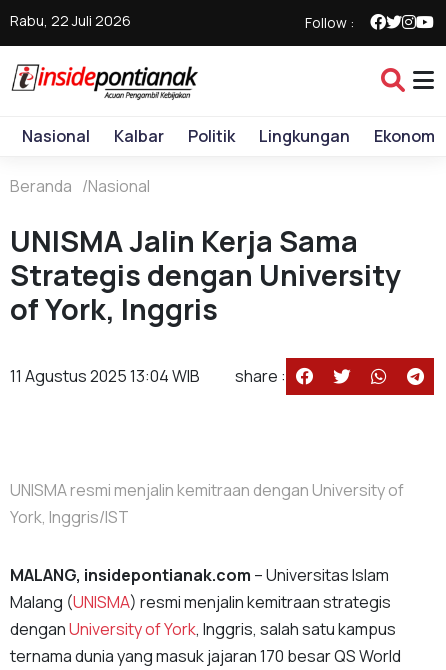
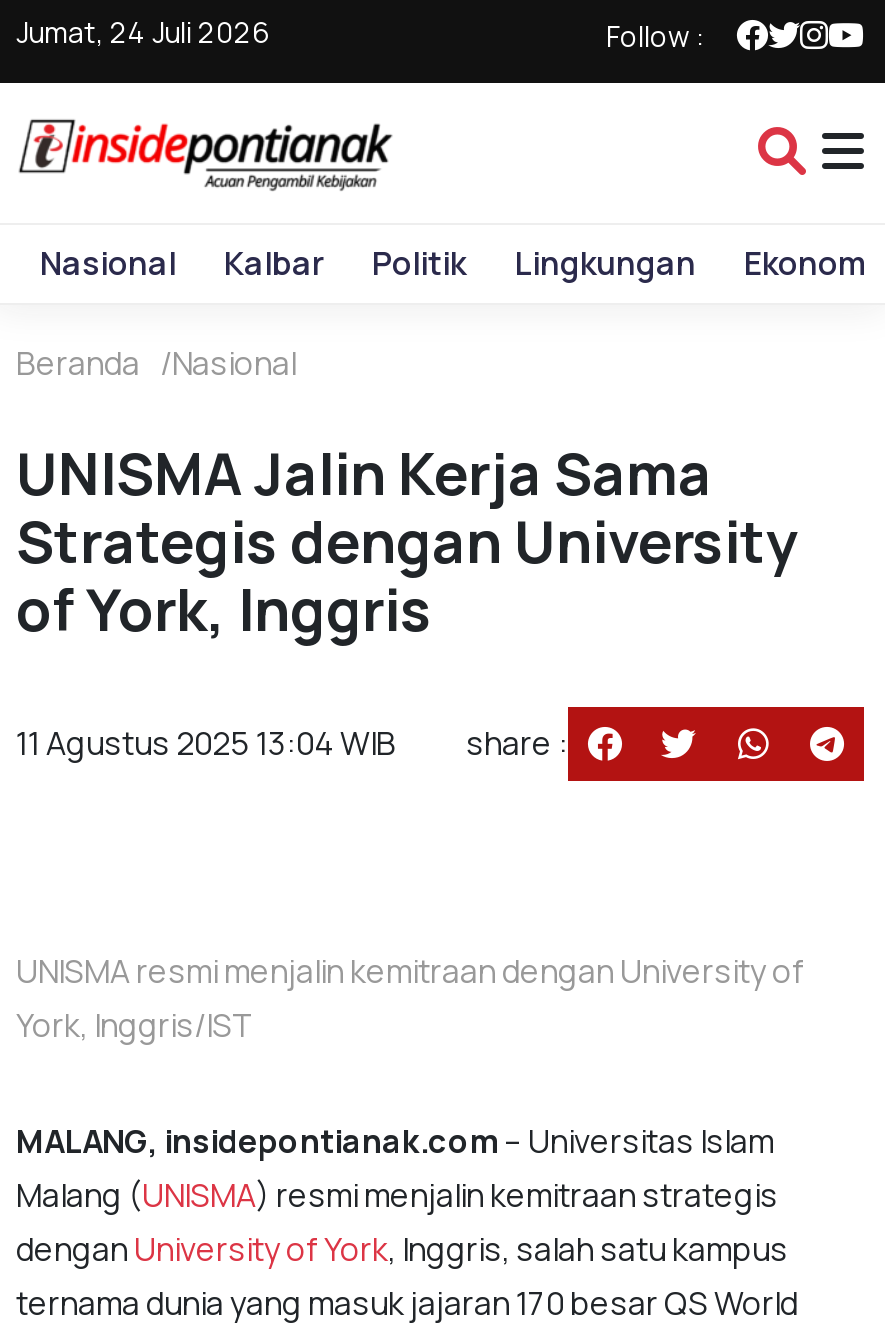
[10,11,131,30] Rabu, 22 Juli 2026 -> [16,13,270,51] Jumat, 24 Juli 2026

